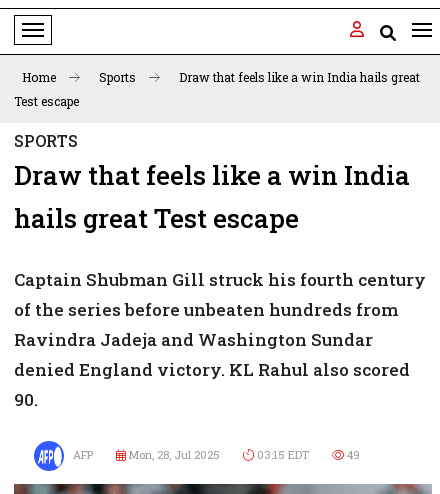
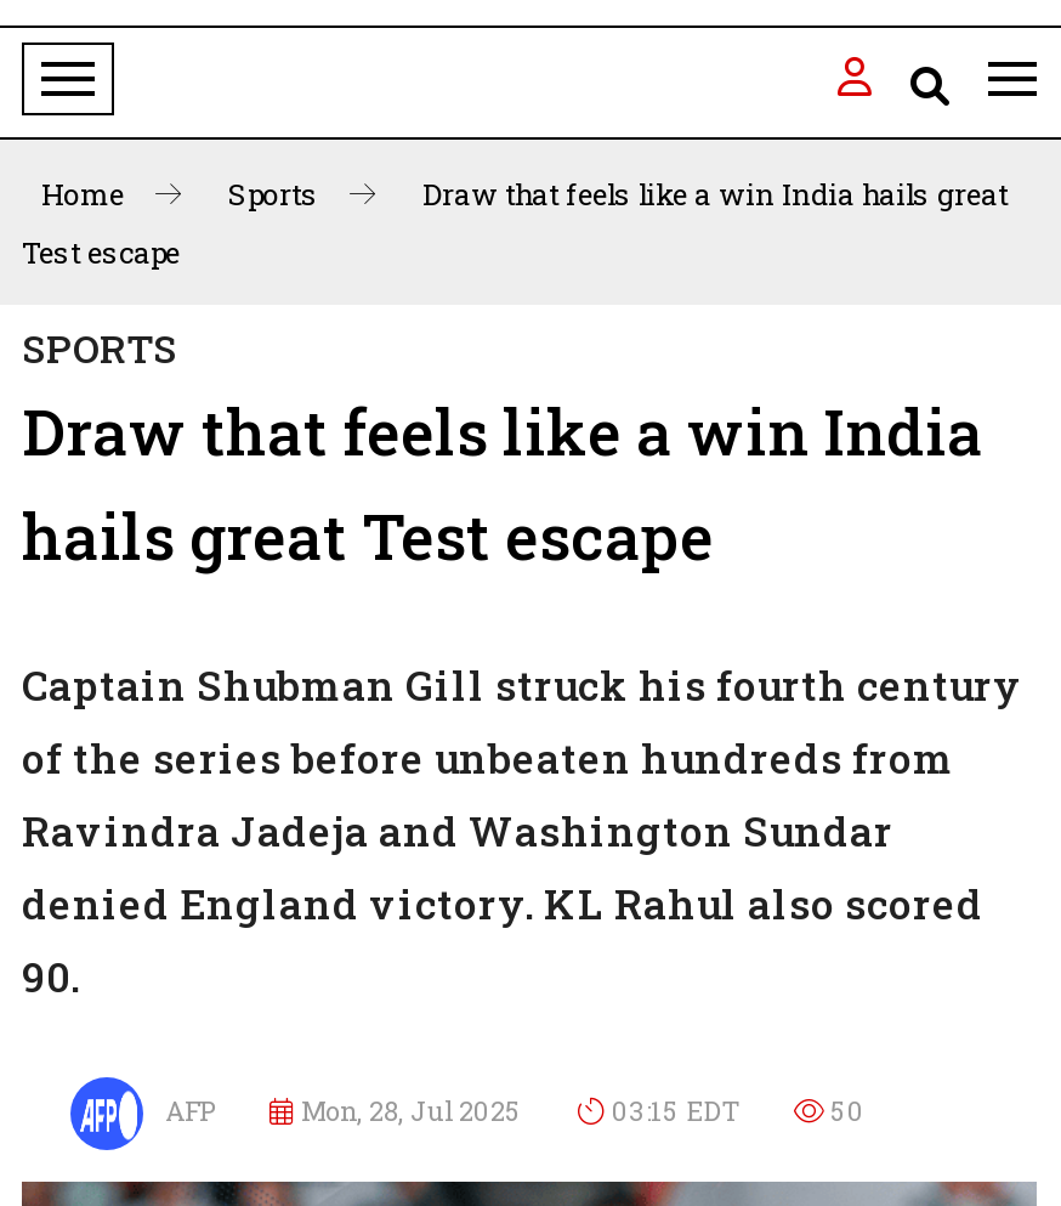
[344,447,366,462] 49 -> [823,1092,879,1128] 50

